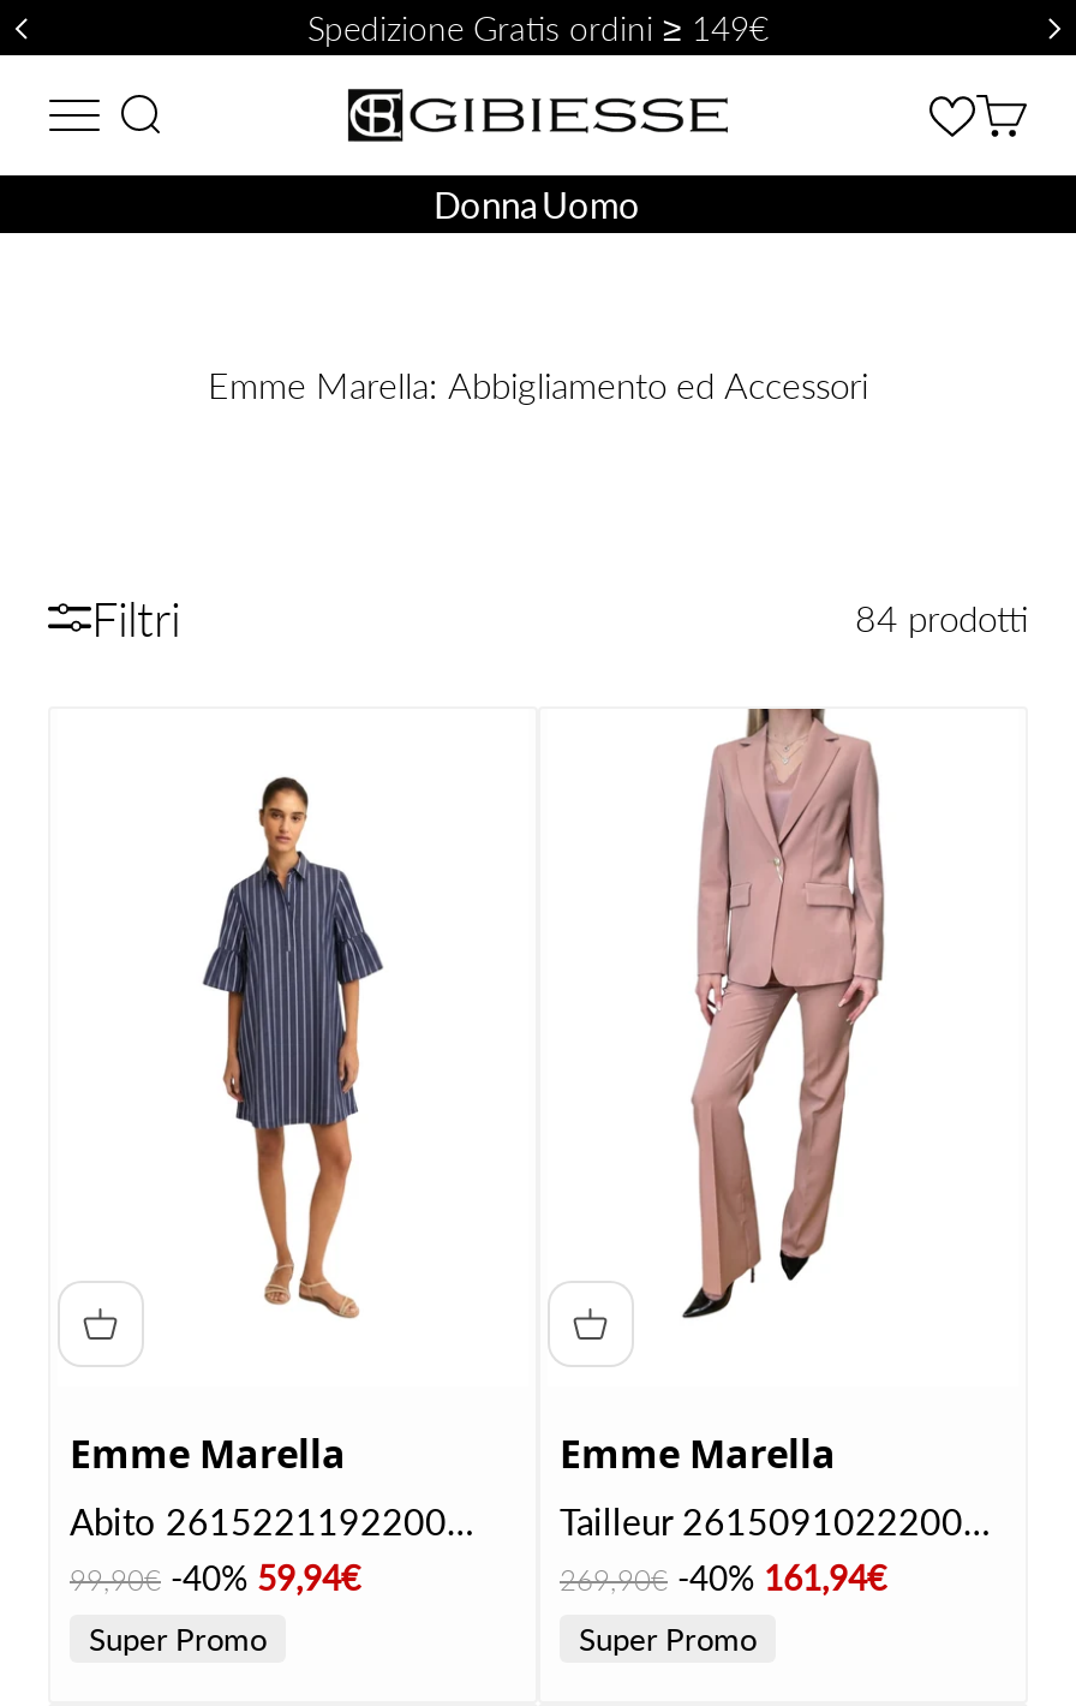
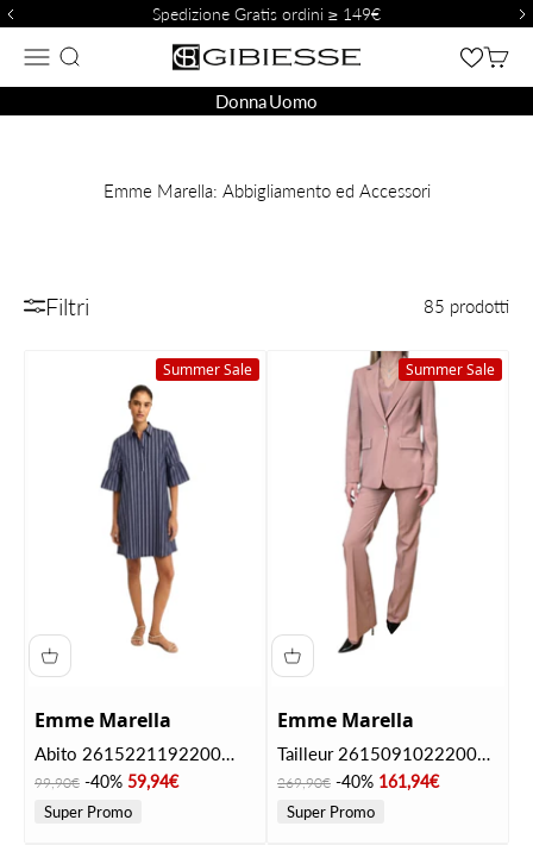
[855,596,1028,639] 84 prodotti -> [424,295,509,317] 85 prodotti
none -> [163,359,252,380] Summer Sale
none -> [406,359,495,380] Summer Sale

